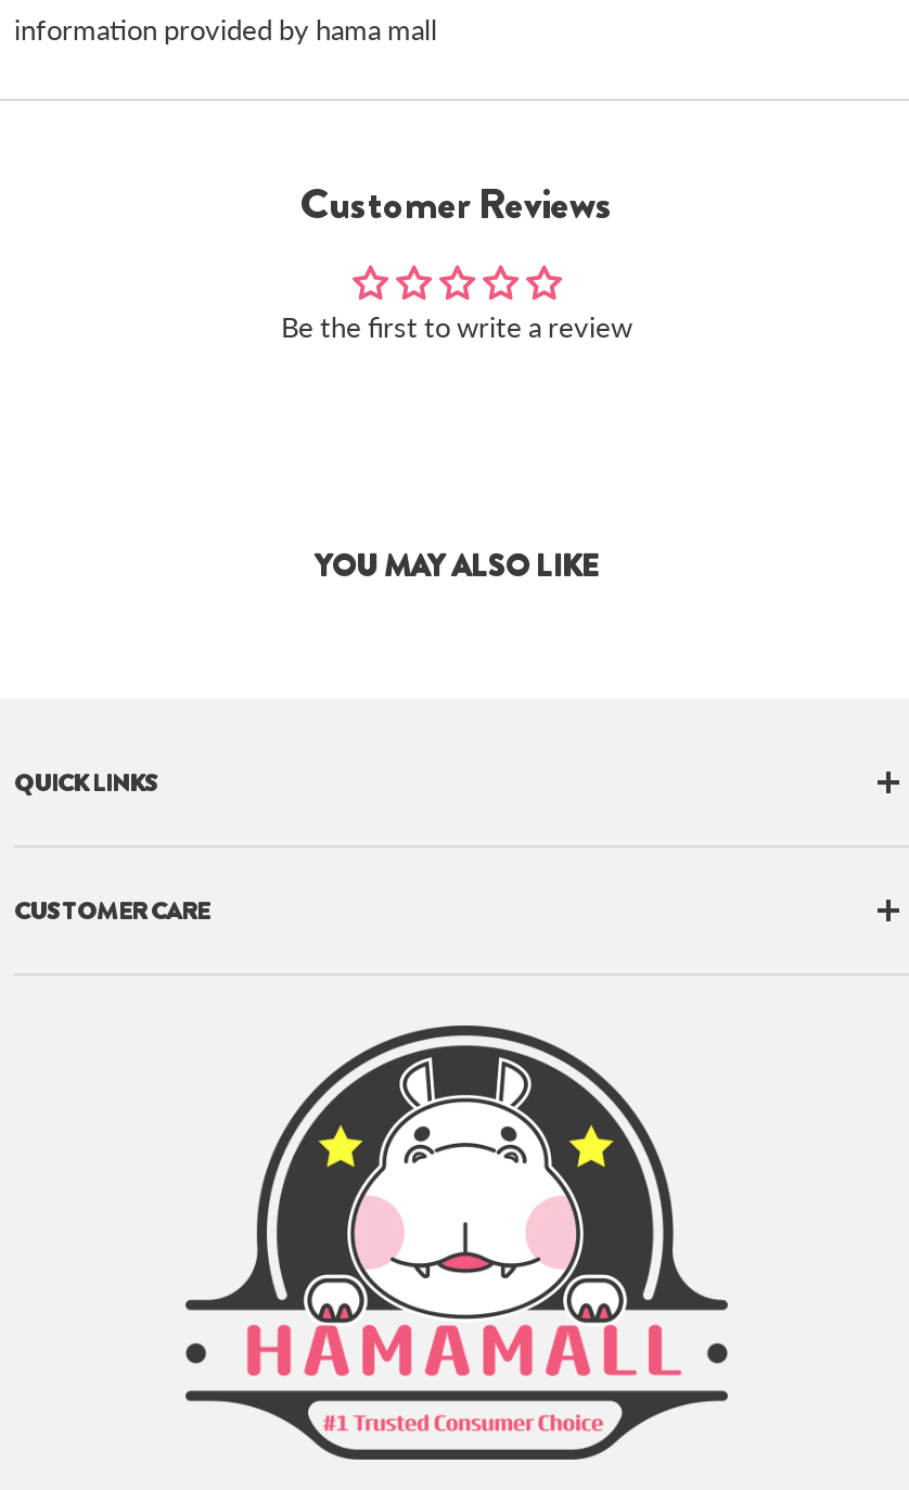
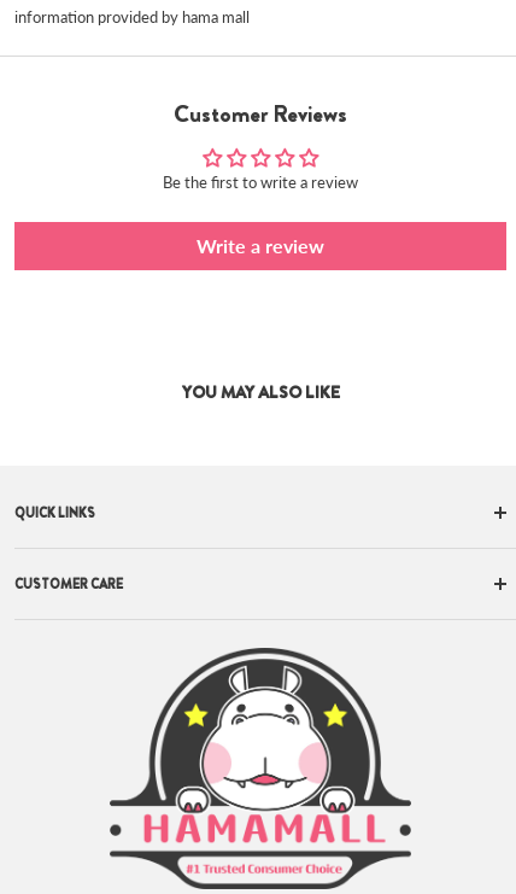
none -> [197,234,324,257] Write a review

